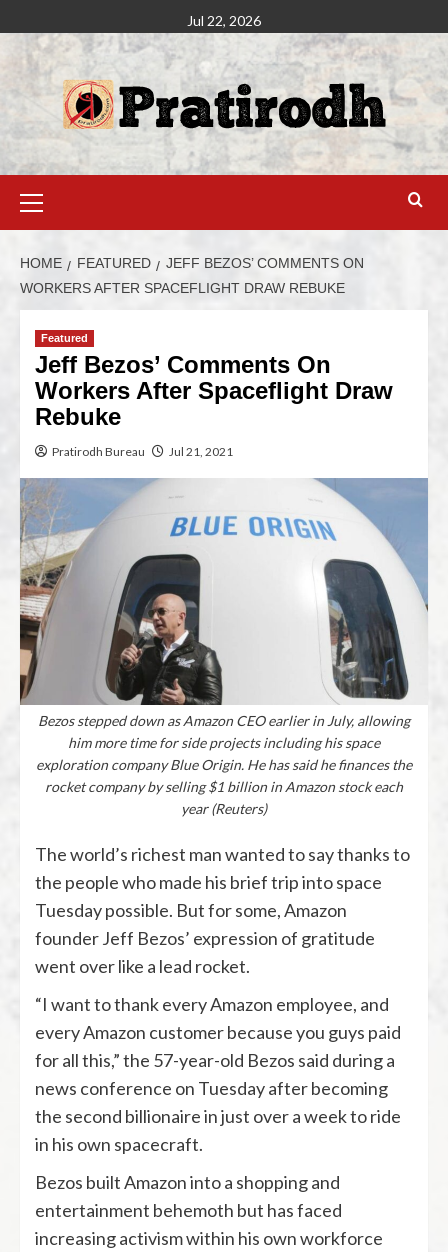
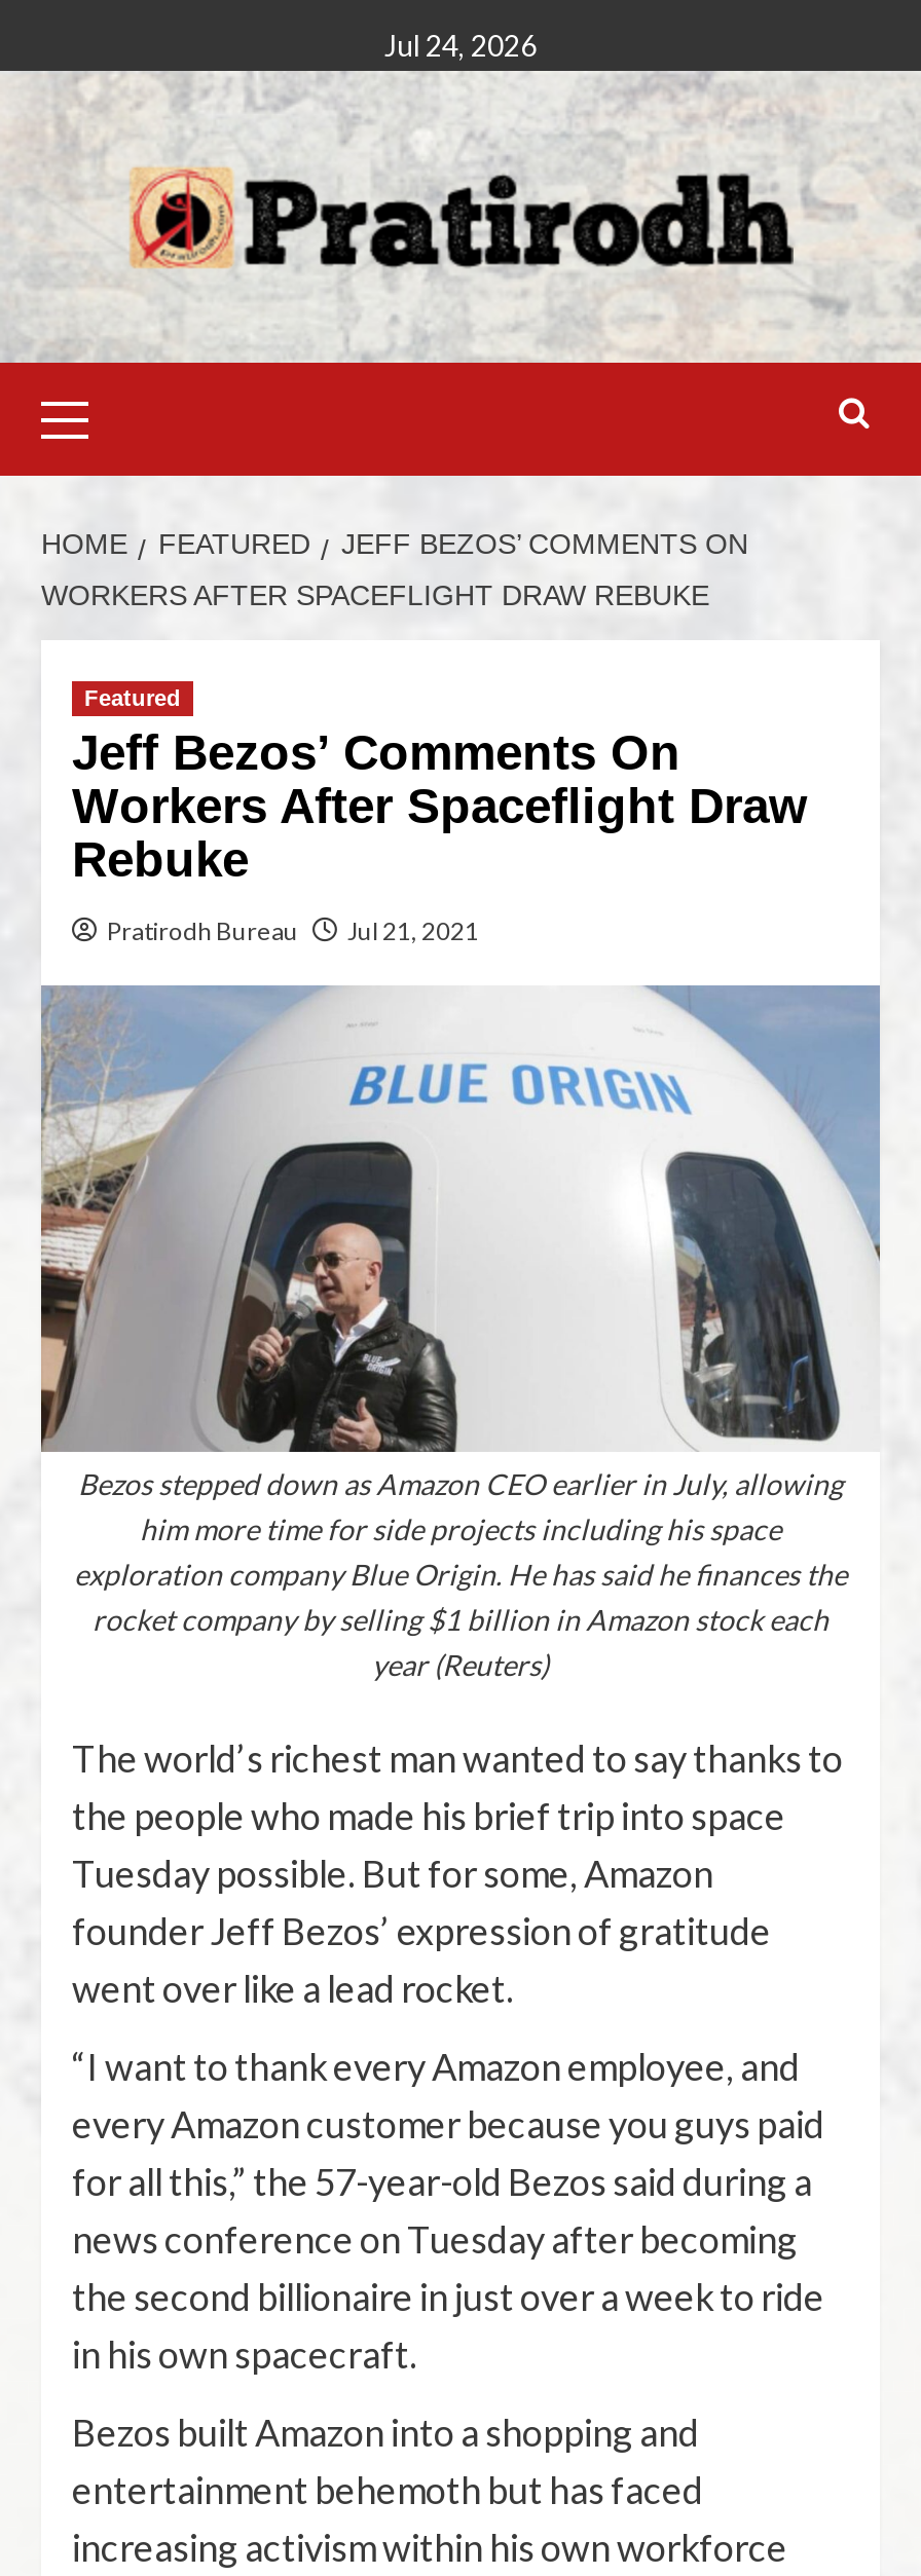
[187,12,261,29] Jul 22, 2026 -> [384,28,537,63] Jul 24, 2026

